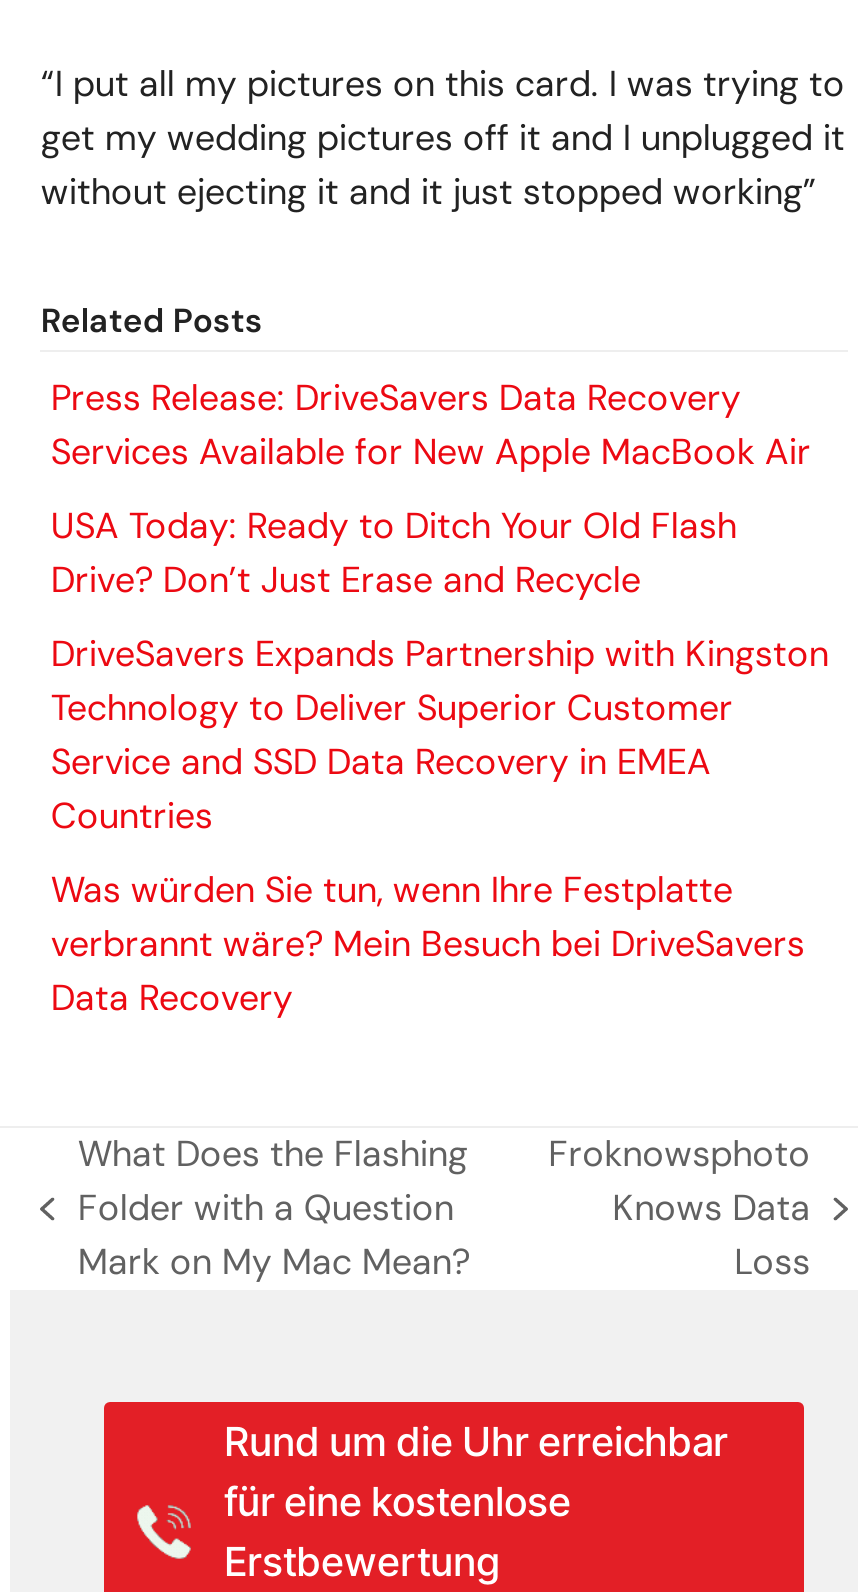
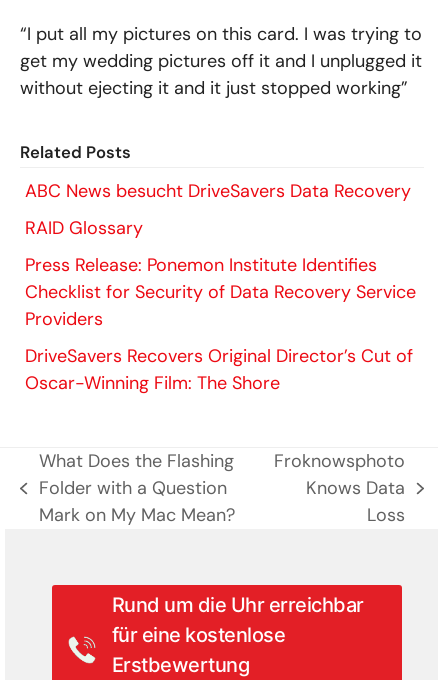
[51,374,811,476] Press Release: DriveSavers Data Recovery | Services Available for New Apple MacBook Air -> [25,179,411,203] ABC News besucht DriveSavers Data Recovery
[51,502,737,604] USA Today: Ready to Ditch Your Old Flash | Drive? Don’t Just Erase and Recycle -> [25,216,143,240] RAID Glossary
[51,630,829,840] DriveSavers Expands Partnership with Kingston | Technology to Deliver Superior Customer | Service and SSD Data Recovery in EMEA | Countries -> [25,253,416,331] Press Release: Ponemon Institute Identifies | Checklist for Security of Data Recovery Service | Providers
[51,866,805,1022] Was würden Sie tun, wenn Ihre Festplatte | verbrannt wäre? Mein Besuch bei DriveSavers | Data Recovery -> [25,344,413,395] DriveSavers Recovers Original Director’s Cut of | Oscar-Winning Film: The Shore

